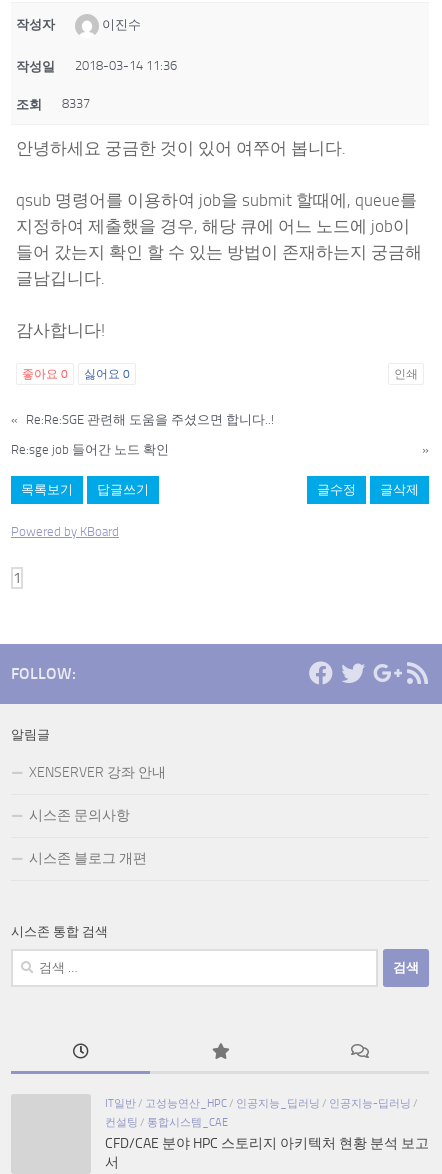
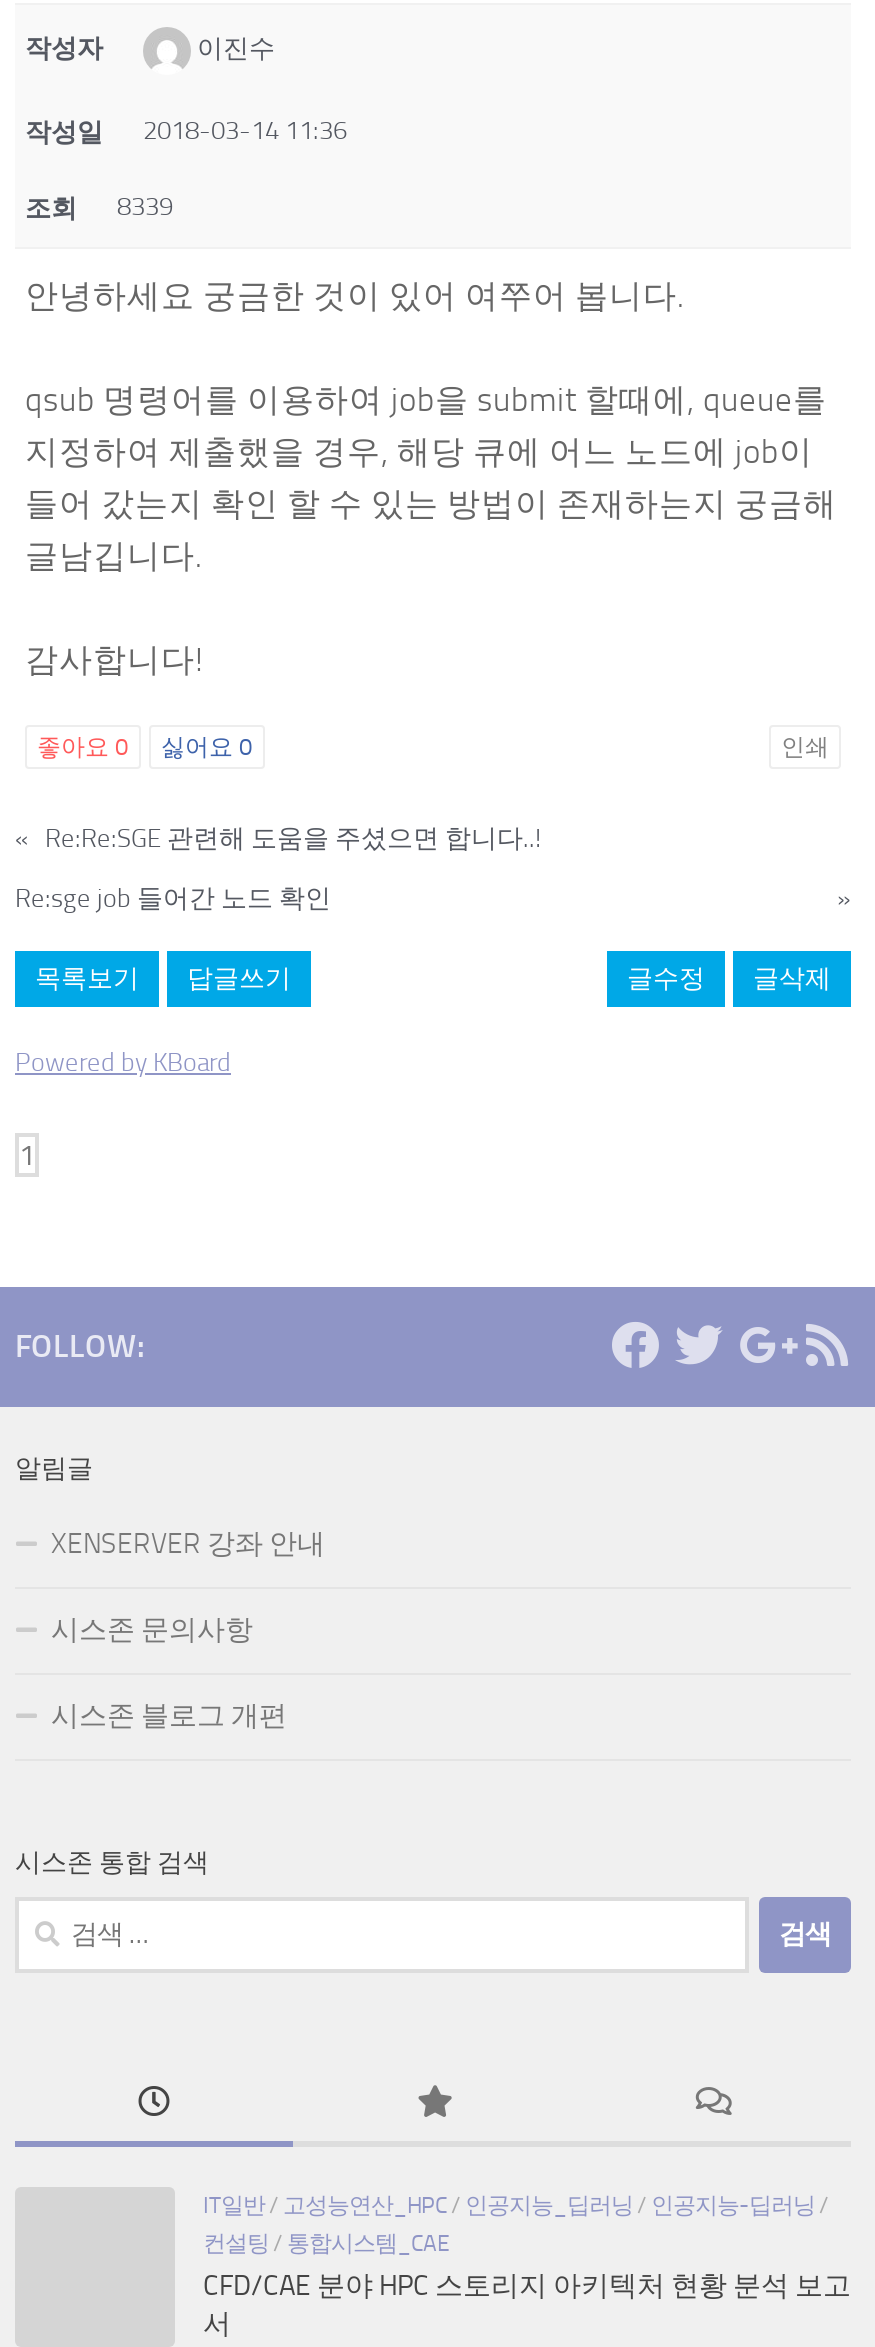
[16,96,90,112] 조회 8337 -> [25,190,173,222] 조회 8339

